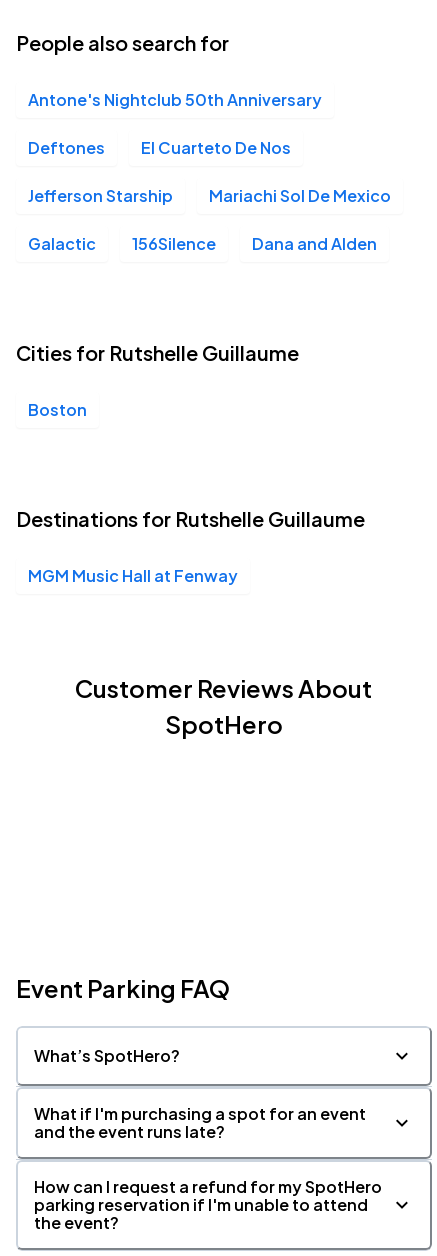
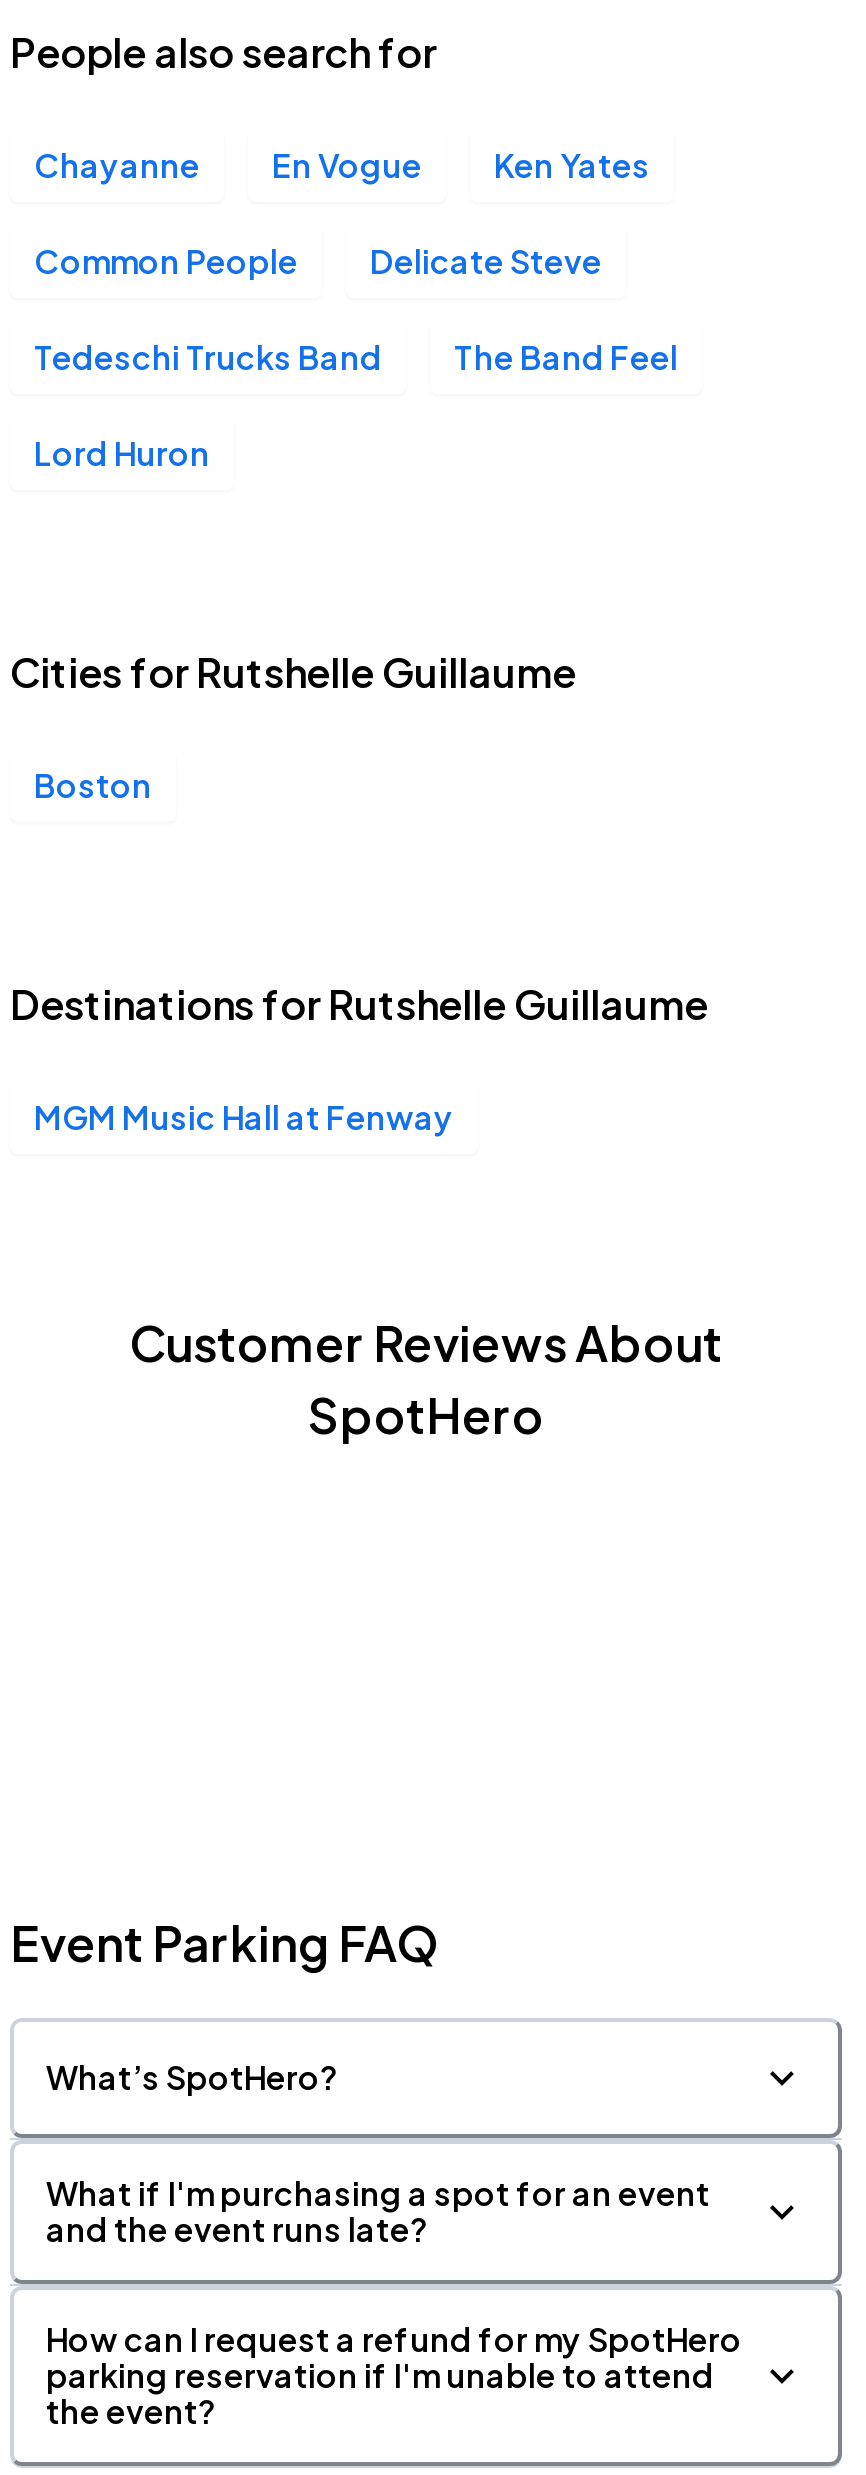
[28,89,322,110] Antone's Nightclub 50th Anniversary -> [34,144,650,186] Chayanne | En Vogue | Ken Yates
[28,137,291,158] Deftones | El Cuarteto De Nos -> [34,240,602,282] Common People | Delicate Steve
[28,185,391,206] Jefferson Starship | Mariachi Sol De Mexico -> [34,336,678,378] Tedeschi Trucks Band | The Band Feel
[28,233,377,254] Galactic | 156Silence | Dana and Alden -> [34,432,210,474] Lord Huron

